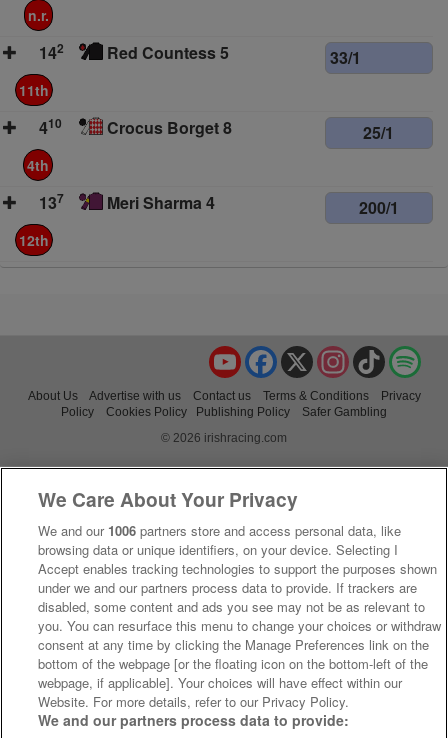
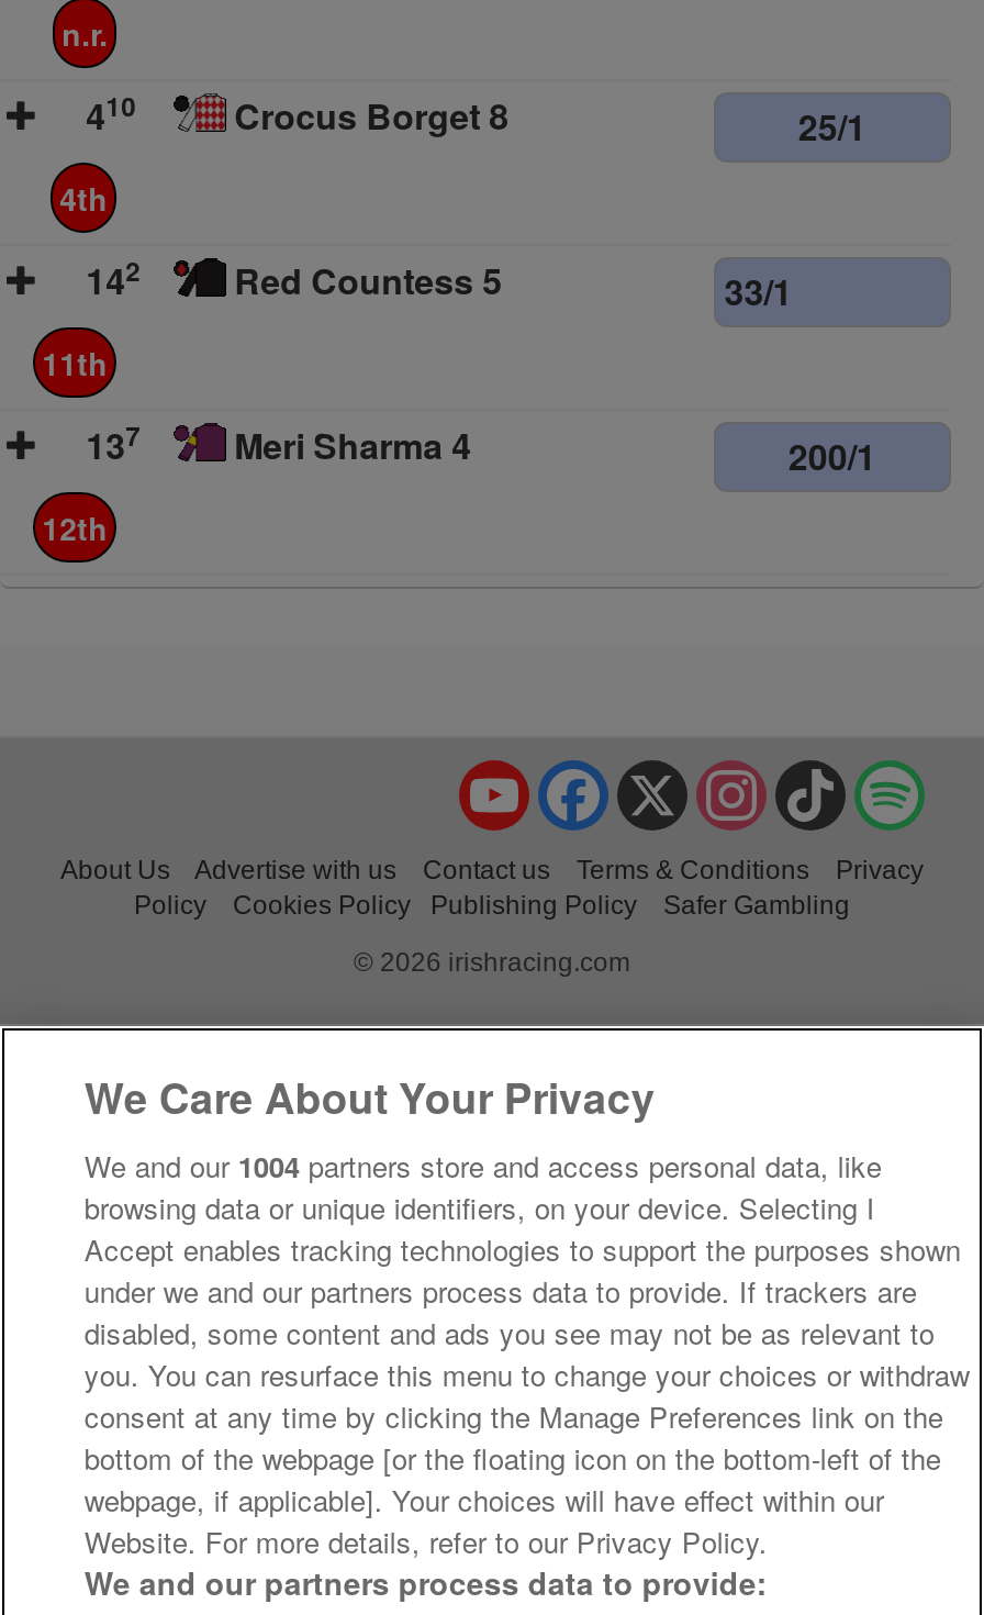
moved [19,39,361,100] -> [42,250,792,385]: 142 | Red Countess 5 | 33/1 | 11th
moved [27,114,394,175] -> [60,86,866,220]: 410 | Crocus Borget 8 | 25/1 | 4th
[38,521,401,540] We and our 1006 partners store and access personal data, like -> [84,1145,882,1187] We and our 1004 partners store and access personal data, like

